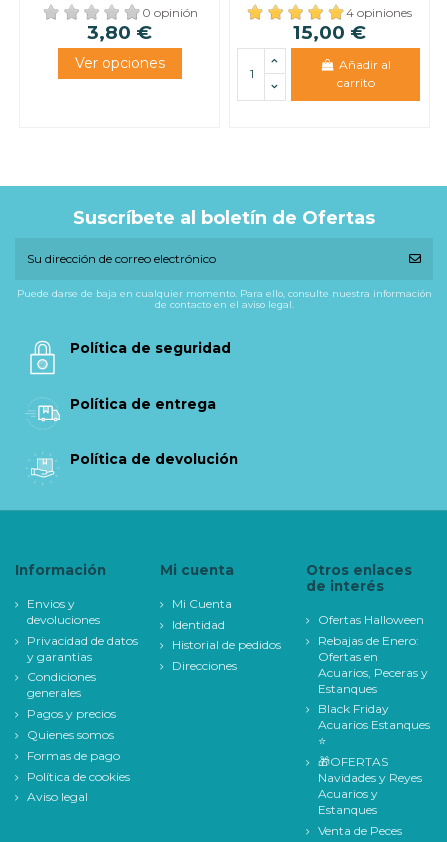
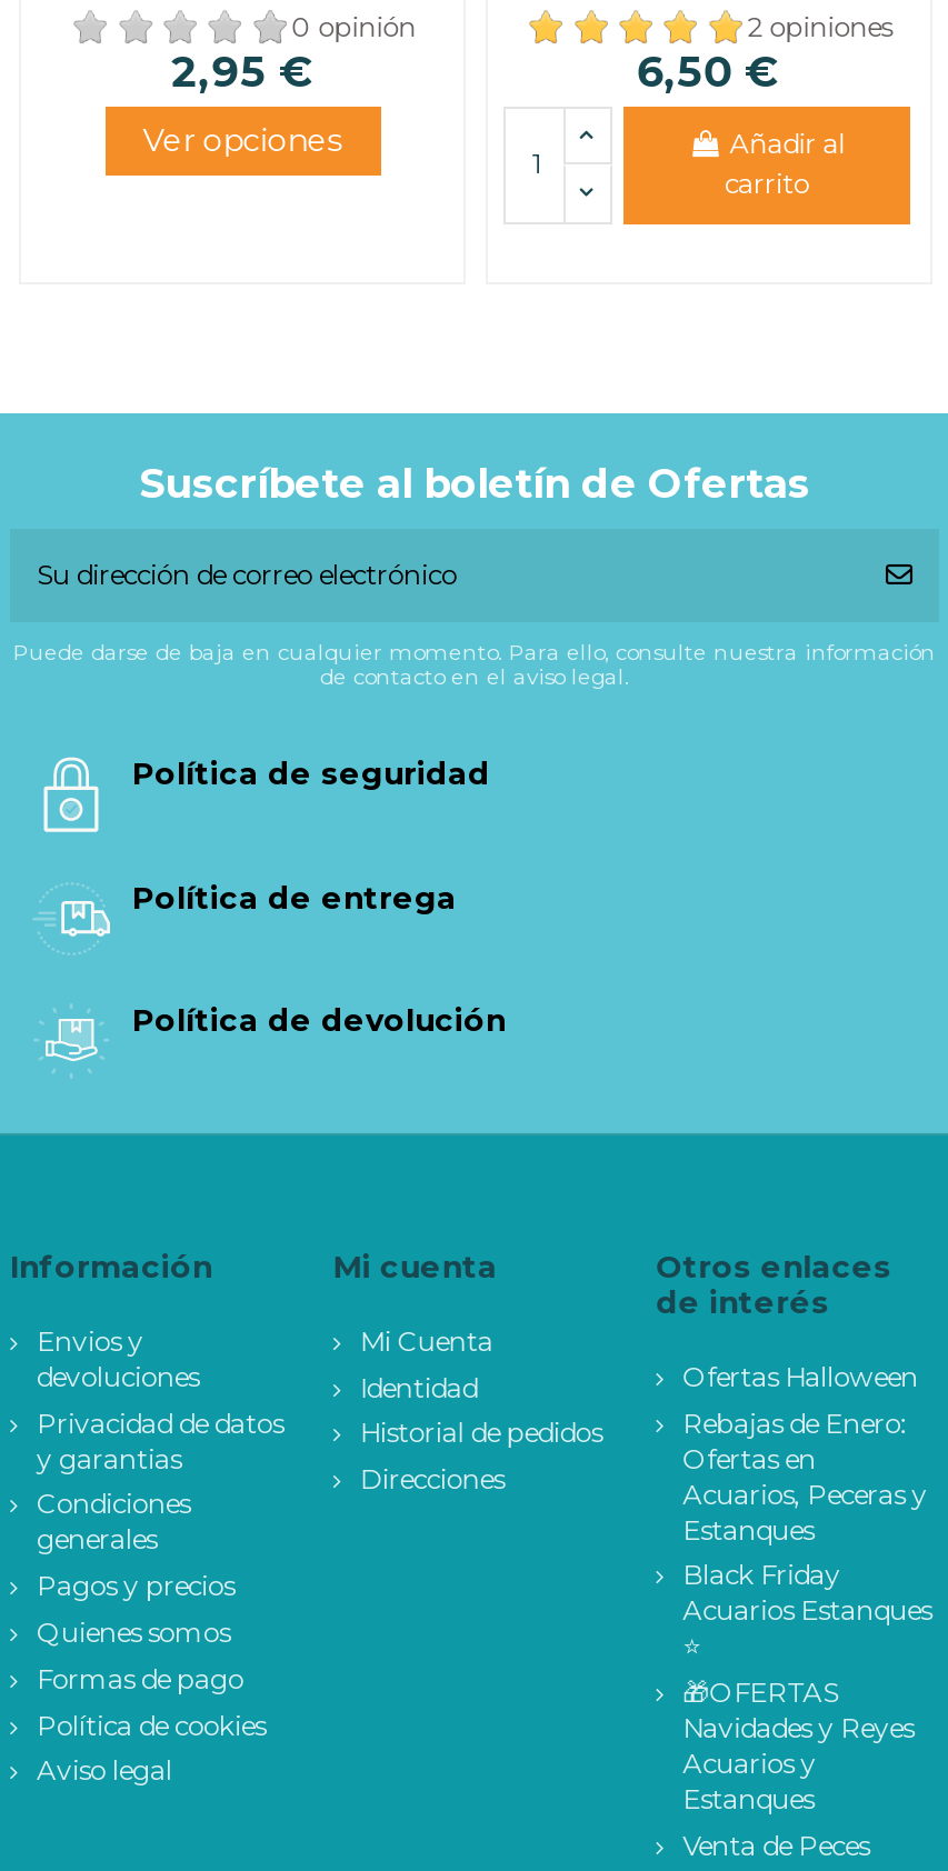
[293,4,412,44] 4 opiniones | 15,00 € -> [637,10,892,97] 2 opiniones | 6,50 €
[87,21,152,44] 3,80 € -> [172,46,314,97] 2,95 €

